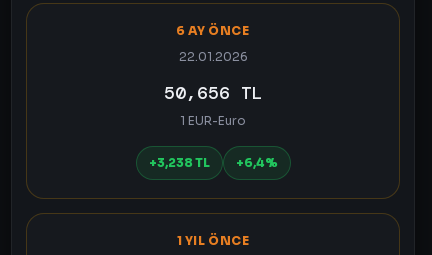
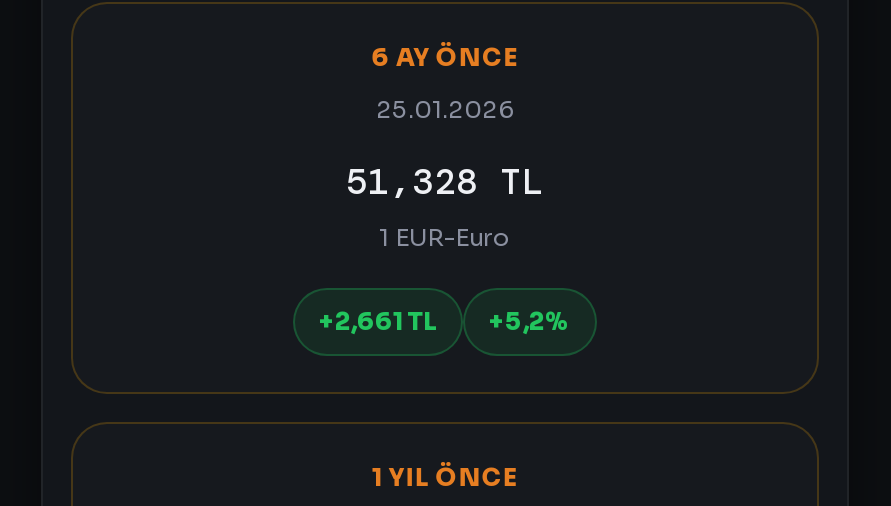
[178,49,247,64] 22.01.2026 -> [376,94,514,124] 25.01.2026
[163,81,262,105] 50,656 TL -> [346,158,544,206] 51,328 TL
[148,155,209,170] +3,238 TL -> [319,306,437,336] +2,661 TL
[235,155,277,170] +6,4% -> [489,306,571,336] +5,2%

